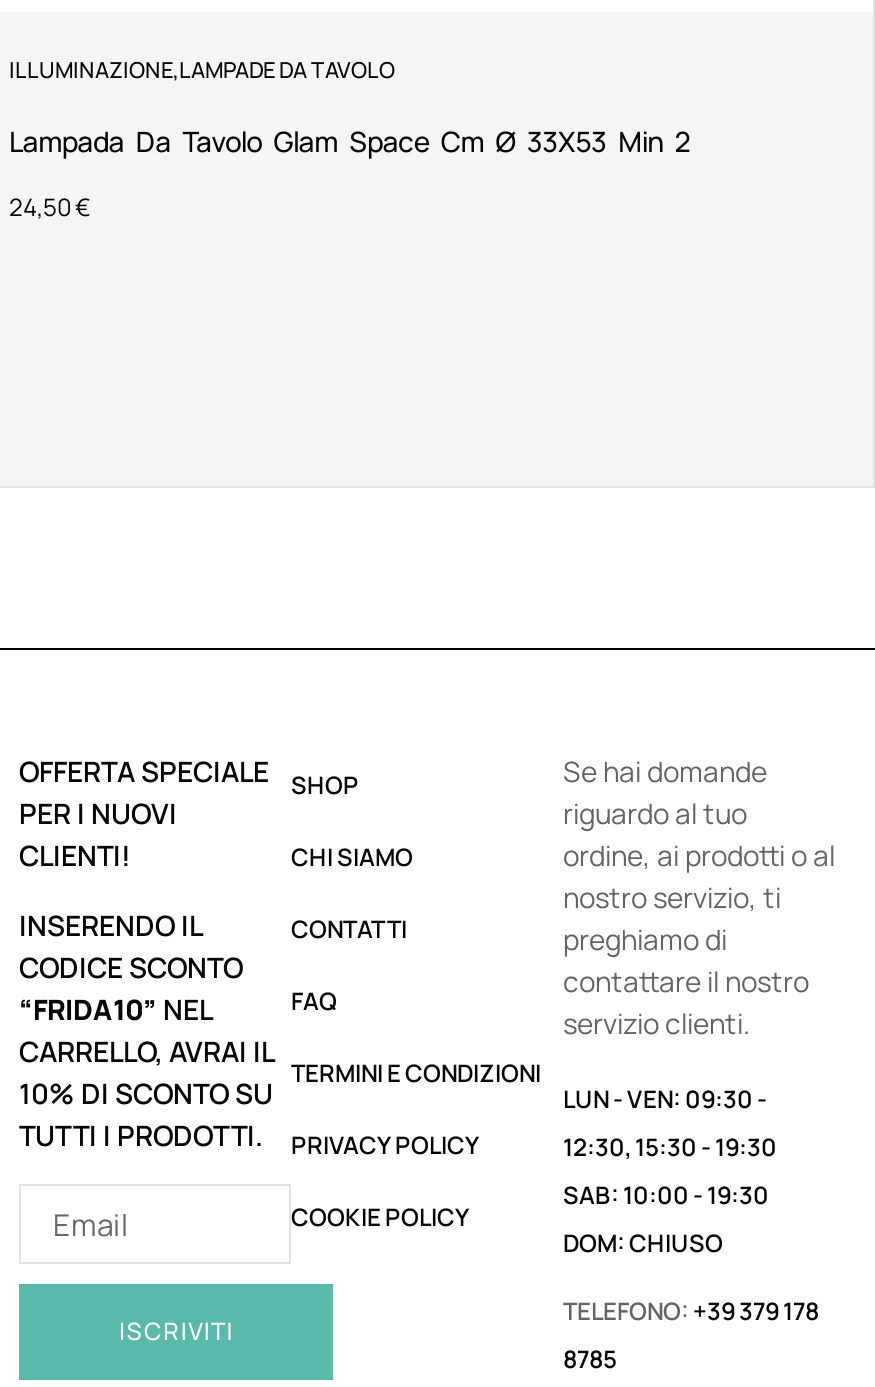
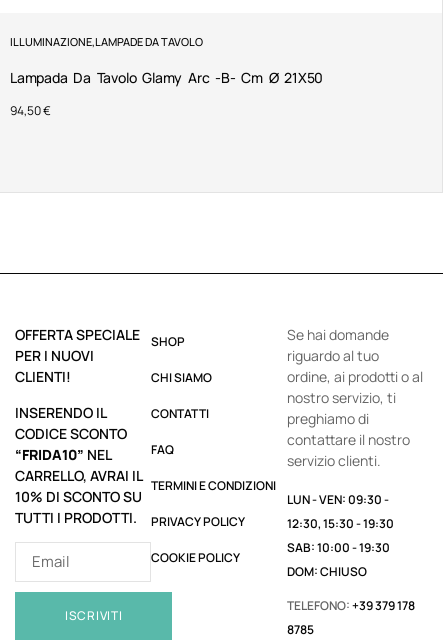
[9,122,690,160] Lampada Da Tavolo Glam Space Cm Ø 33X53 Min 2 -> [10,68,323,87] Lampada Da Tavolo Glamy Arc -B- Cm Ø 21X50
[9,190,91,224] 24,50 € -> [10,102,51,119] 94,50 €

